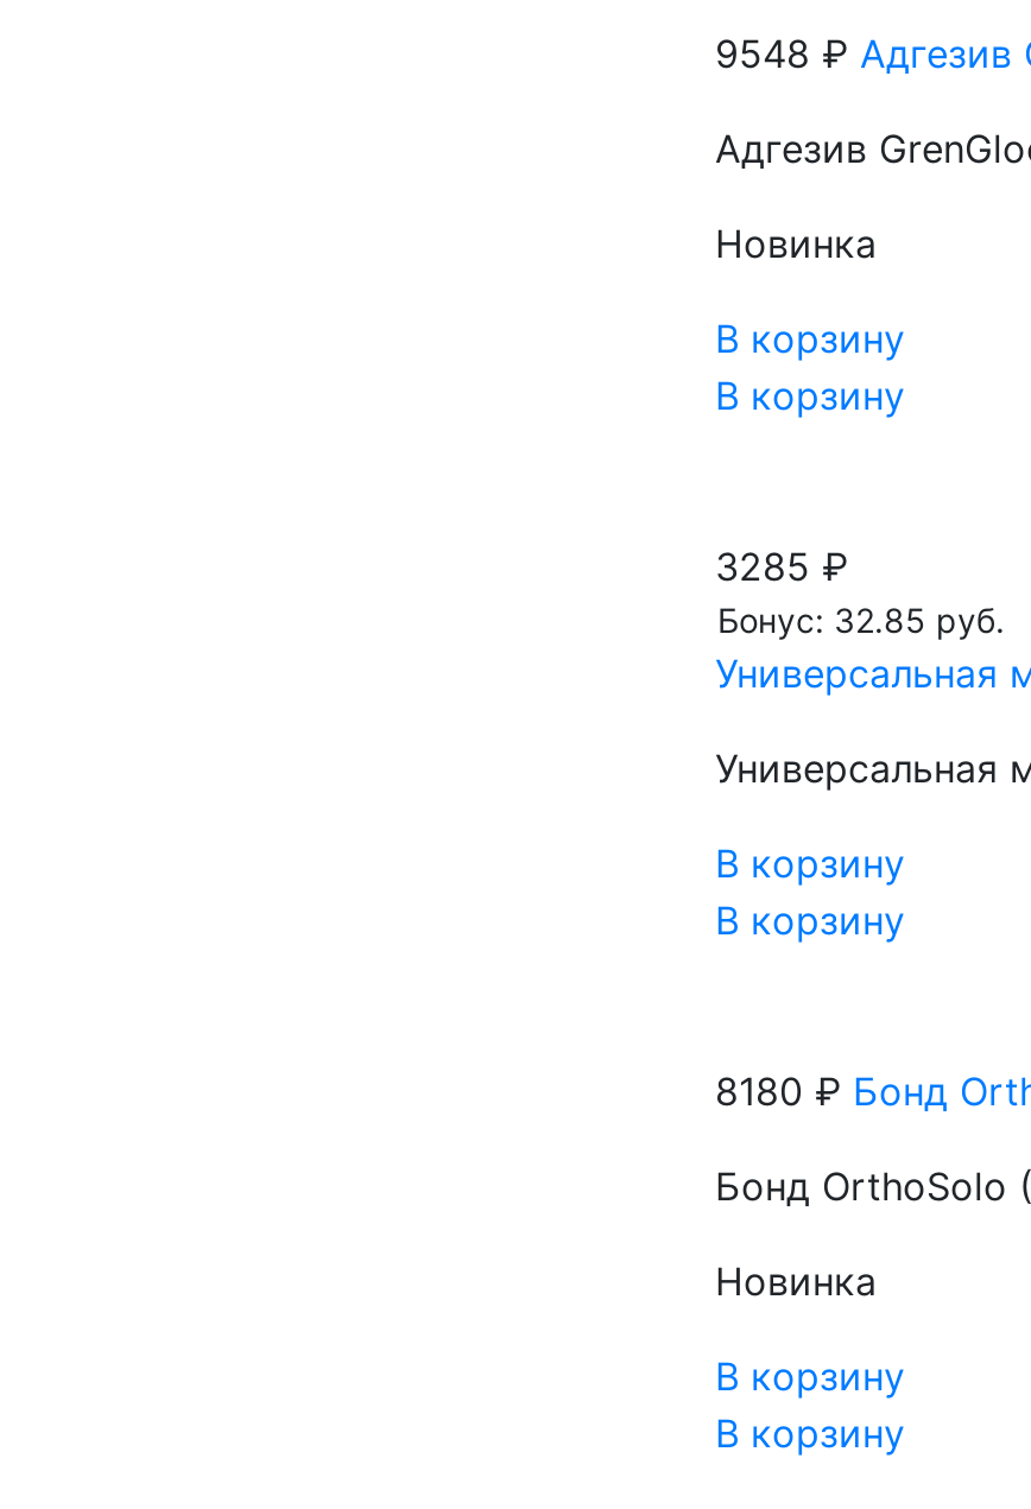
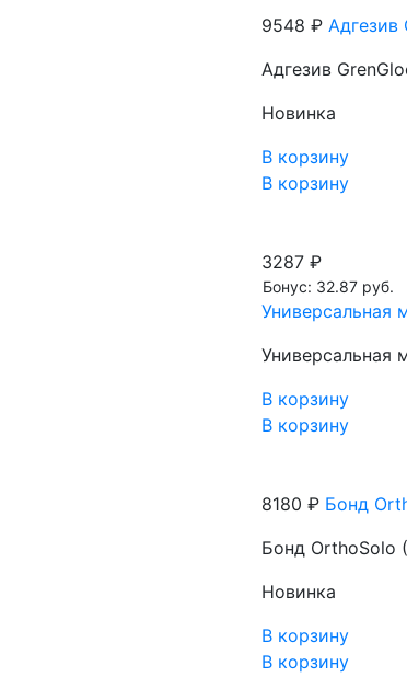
[715,543,848,591] 3285 ₽ -> [261,251,322,273] 3287 ₽
[717,600,1005,641] Бонус: 32.85 руб. -> [263,277,394,296] Бонус: 32.87 руб.

